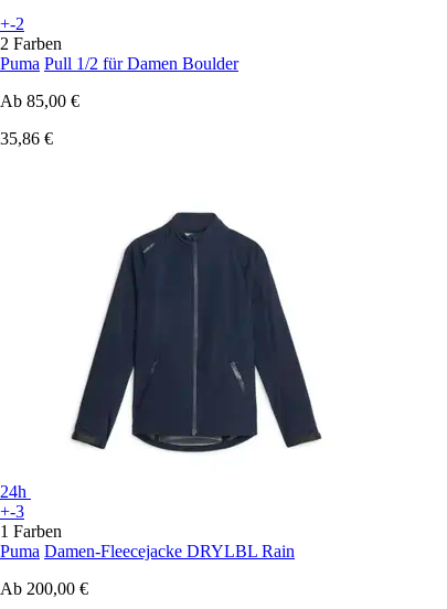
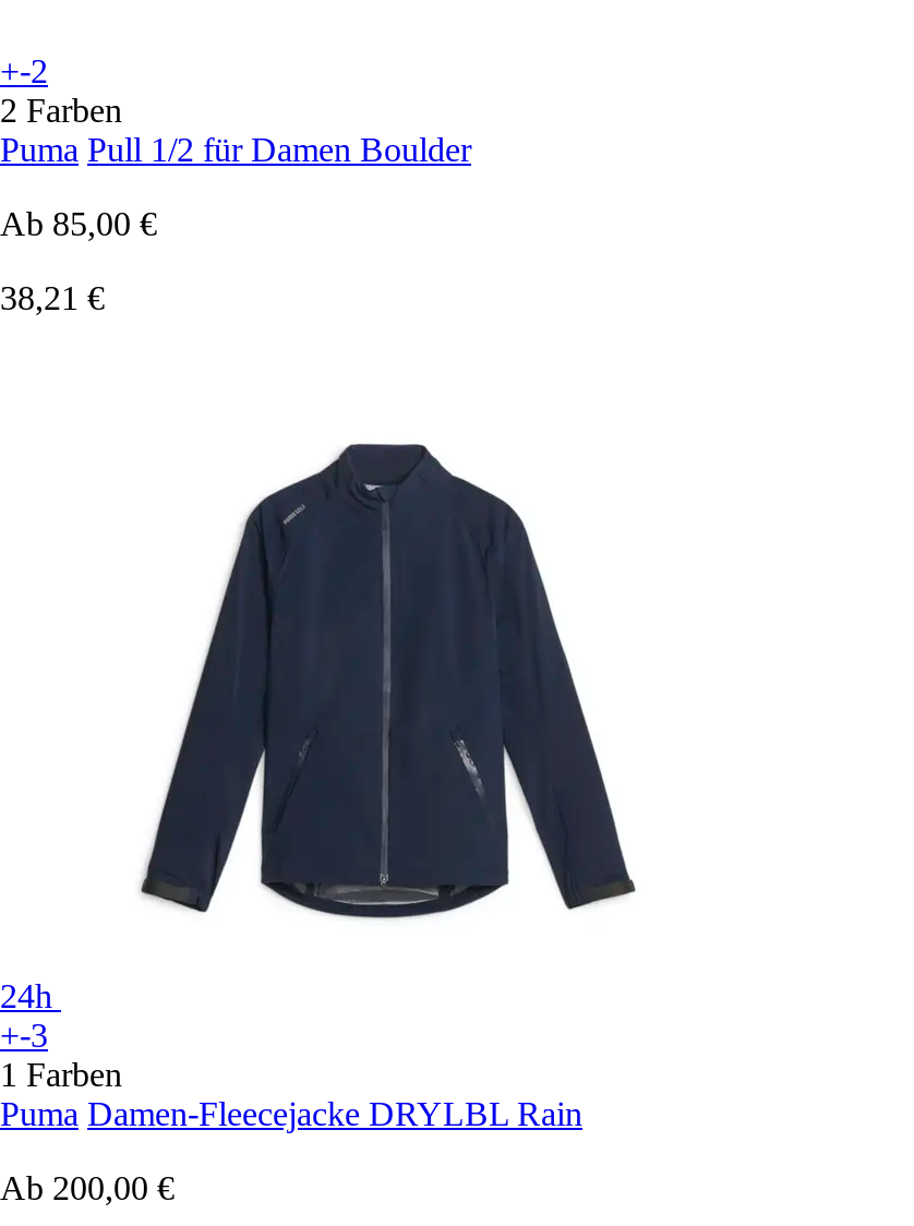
[0,129,53,148] 35,86 € -> [0,279,105,316] 38,21 €

